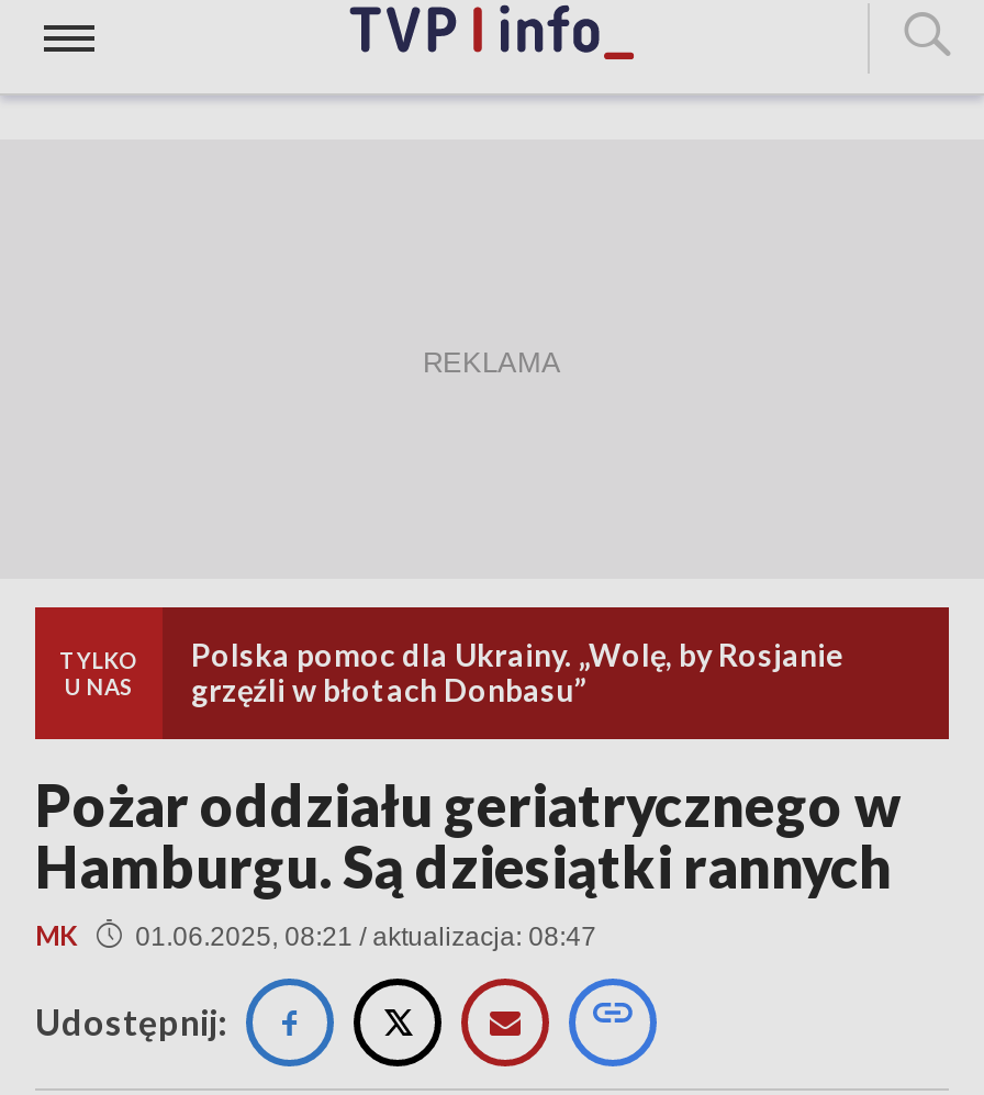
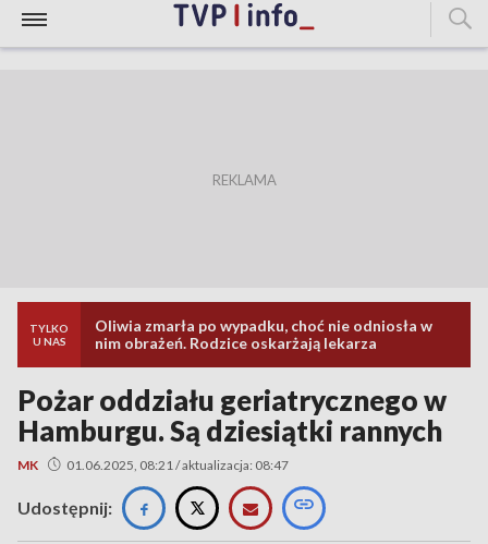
[191,636,843,708] Polska pomoc dla Ukrainy. „Wolę, by Rosjanie | grzęźli w błotach Donbasu” -> [95,316,432,352] Oliwia zmarła po wypadku, choć nie odniosła w | nim obrażeń. Rodzice oskarżają lekarza

